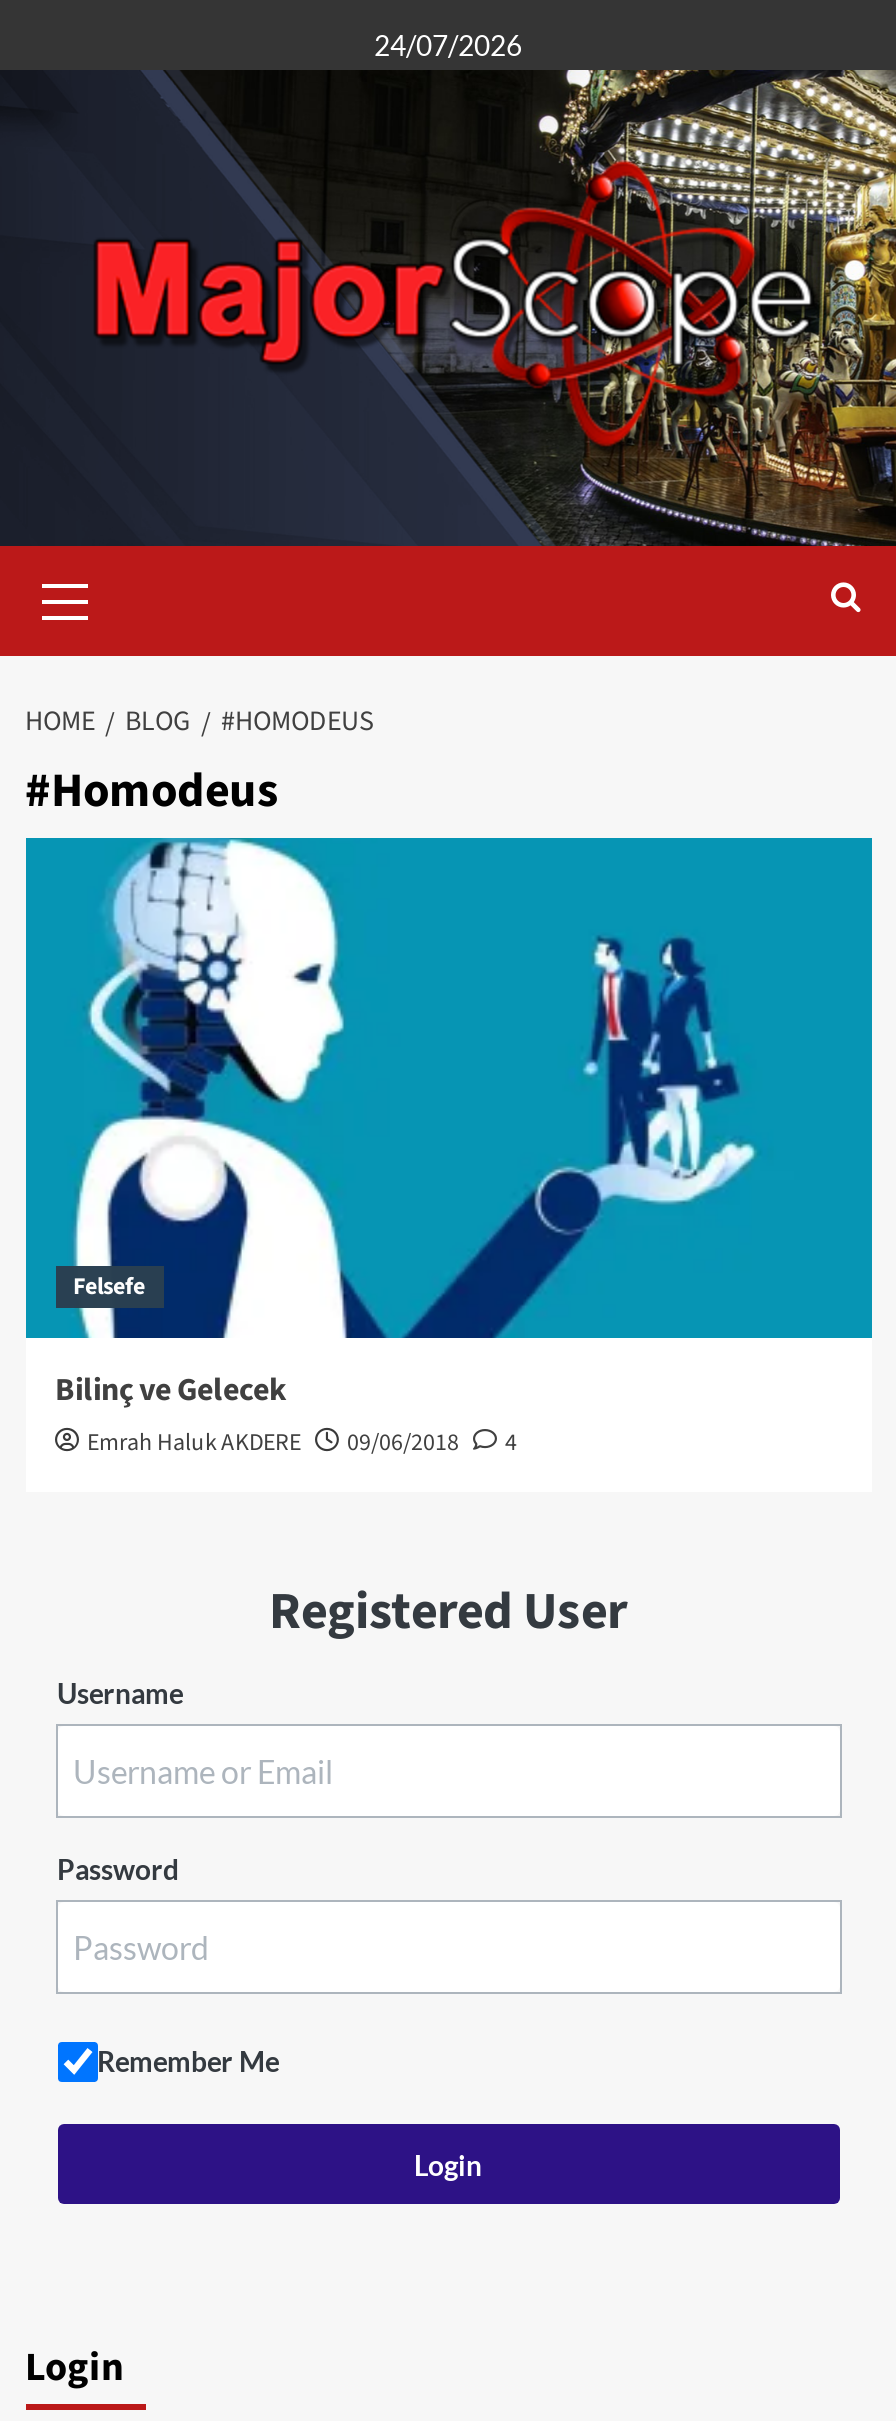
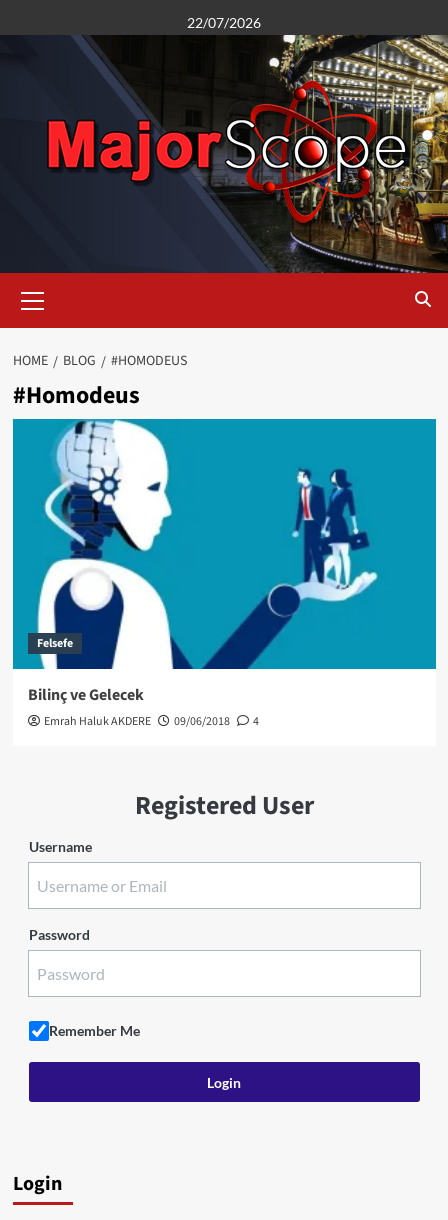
[374,28,522,62] 24/07/2026 -> [187,14,261,31] 22/07/2026

